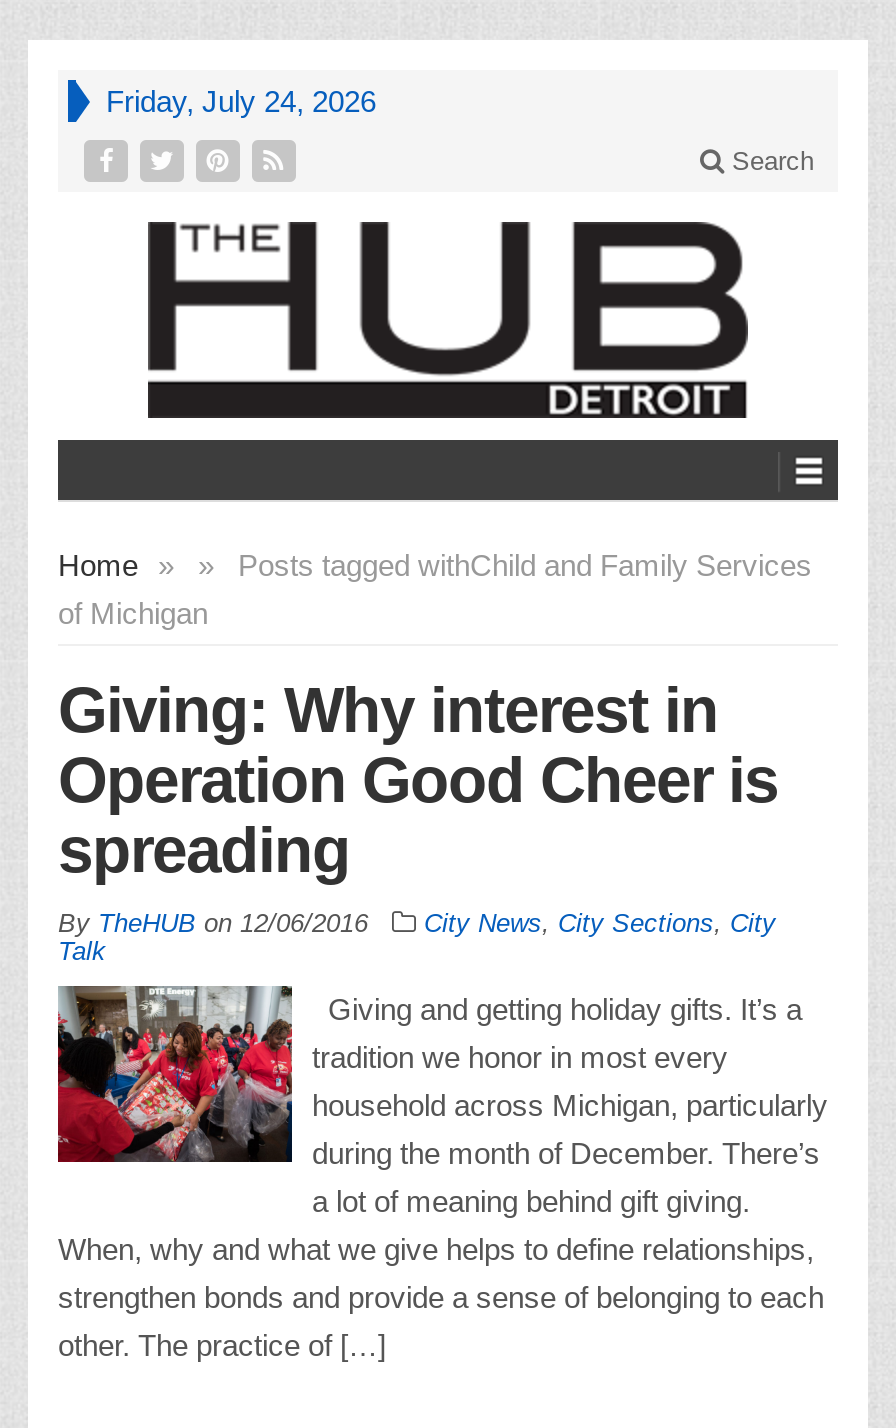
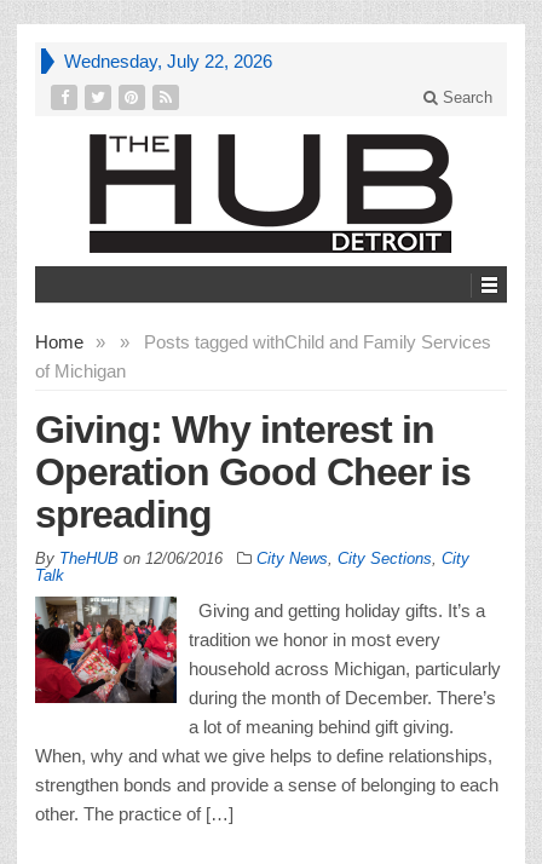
[106,84,376,118] Friday, July 24, 2026 -> [64,51,272,71] Wednesday, July 22, 2026

